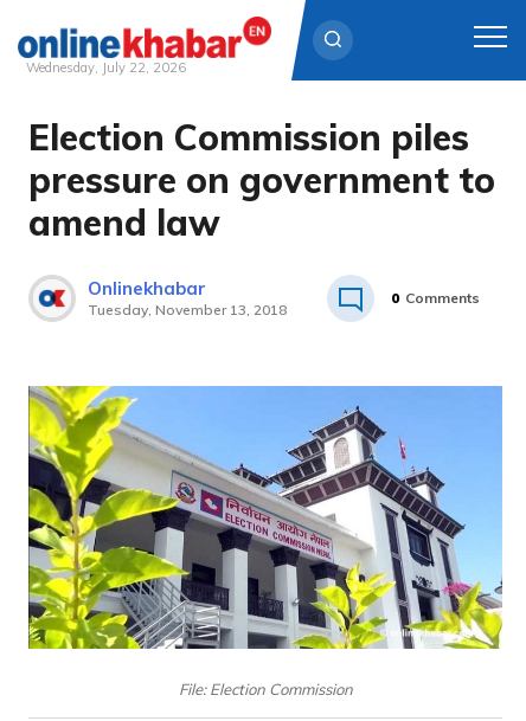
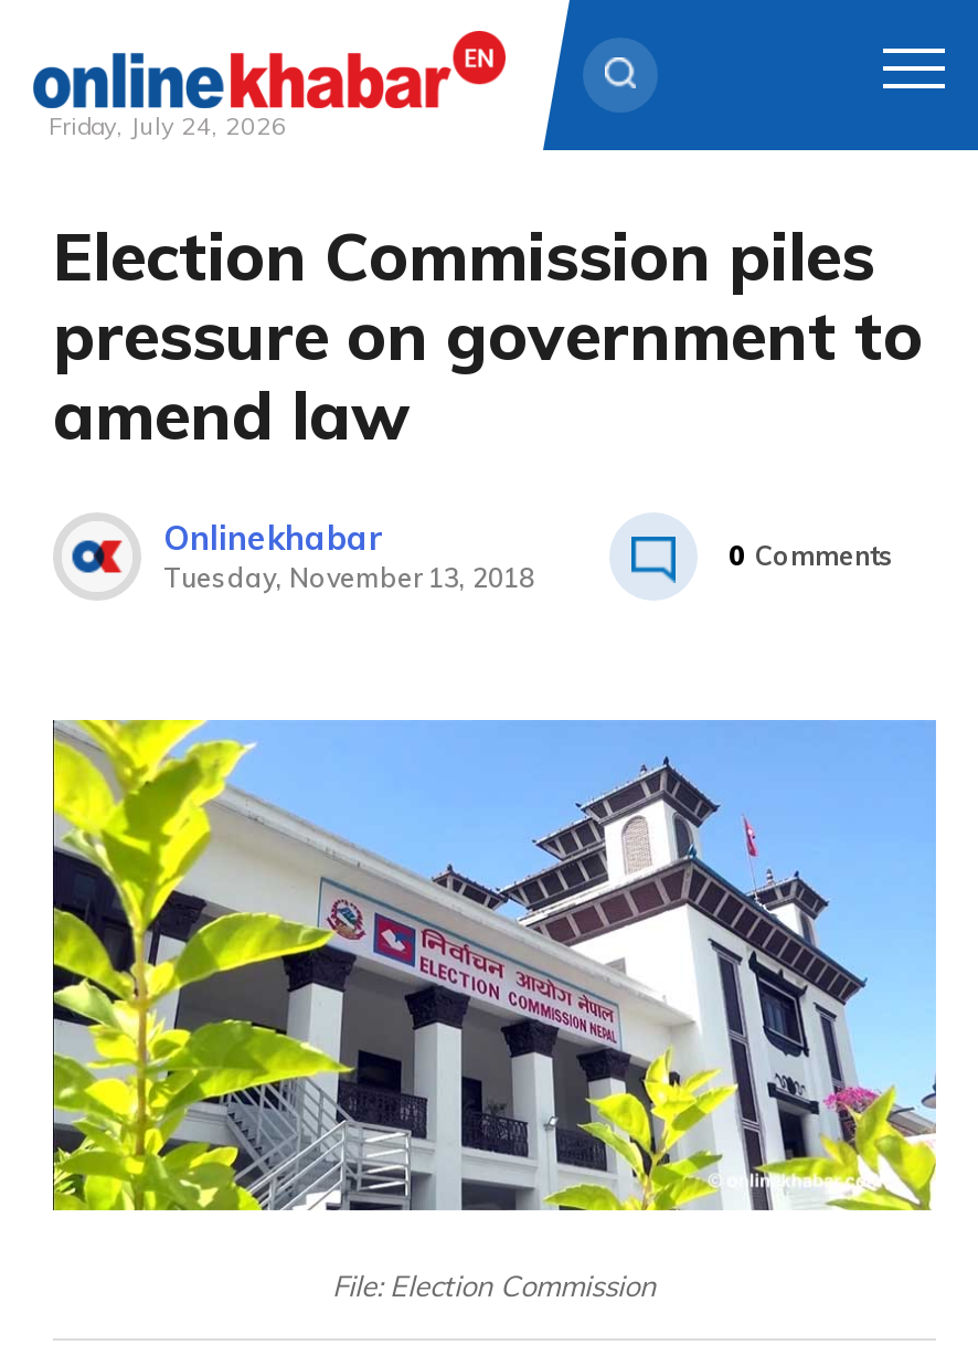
[26,59,186,76] Wednesday, July 22, 2026 -> [49,110,287,141] Friday, July 24, 2026

